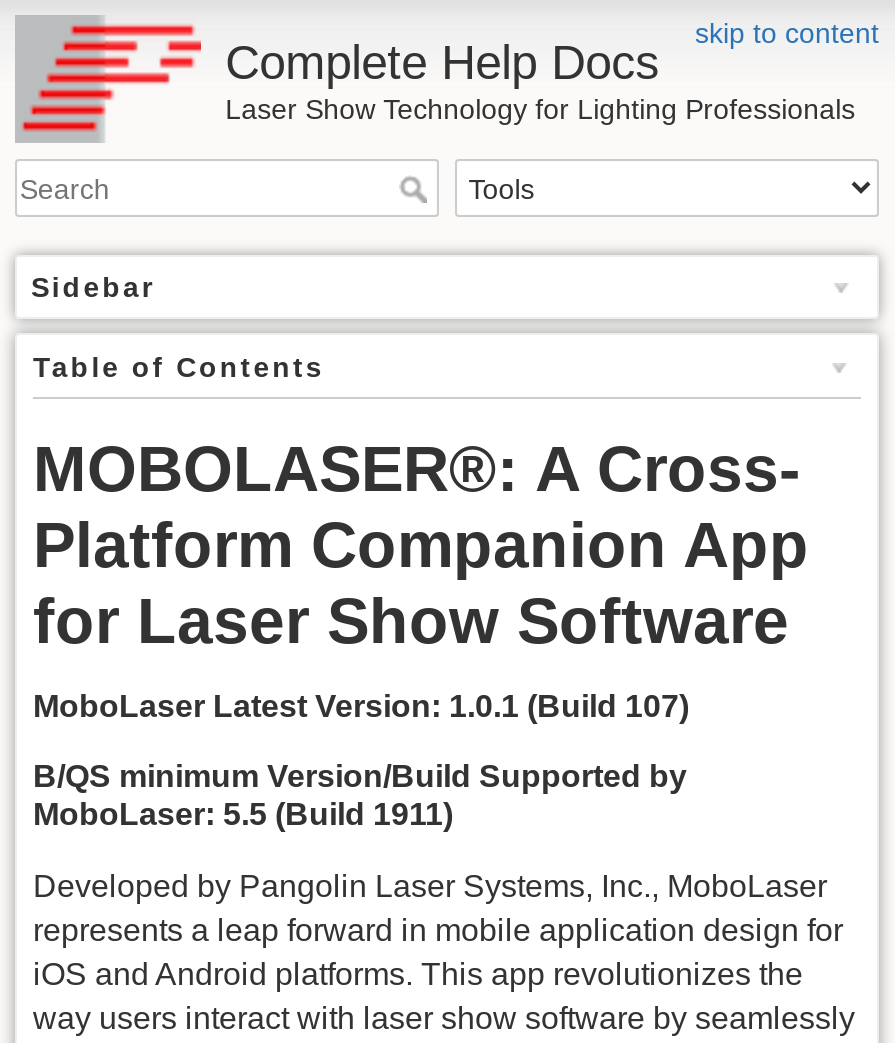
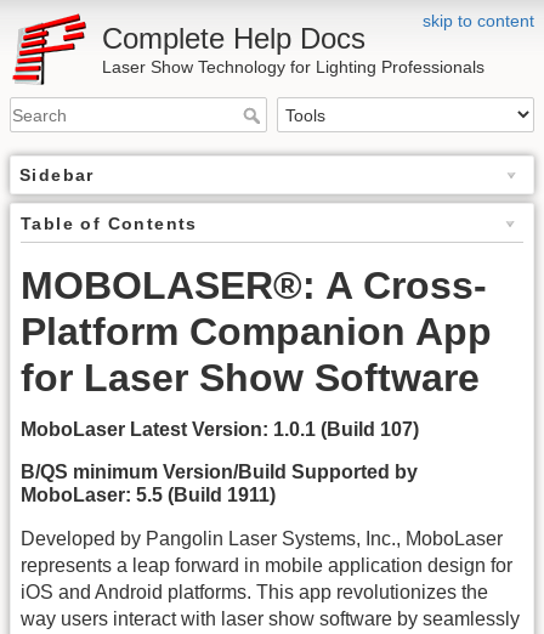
[15,15,139,143] [image] -> [11,11,85,86] [image]

